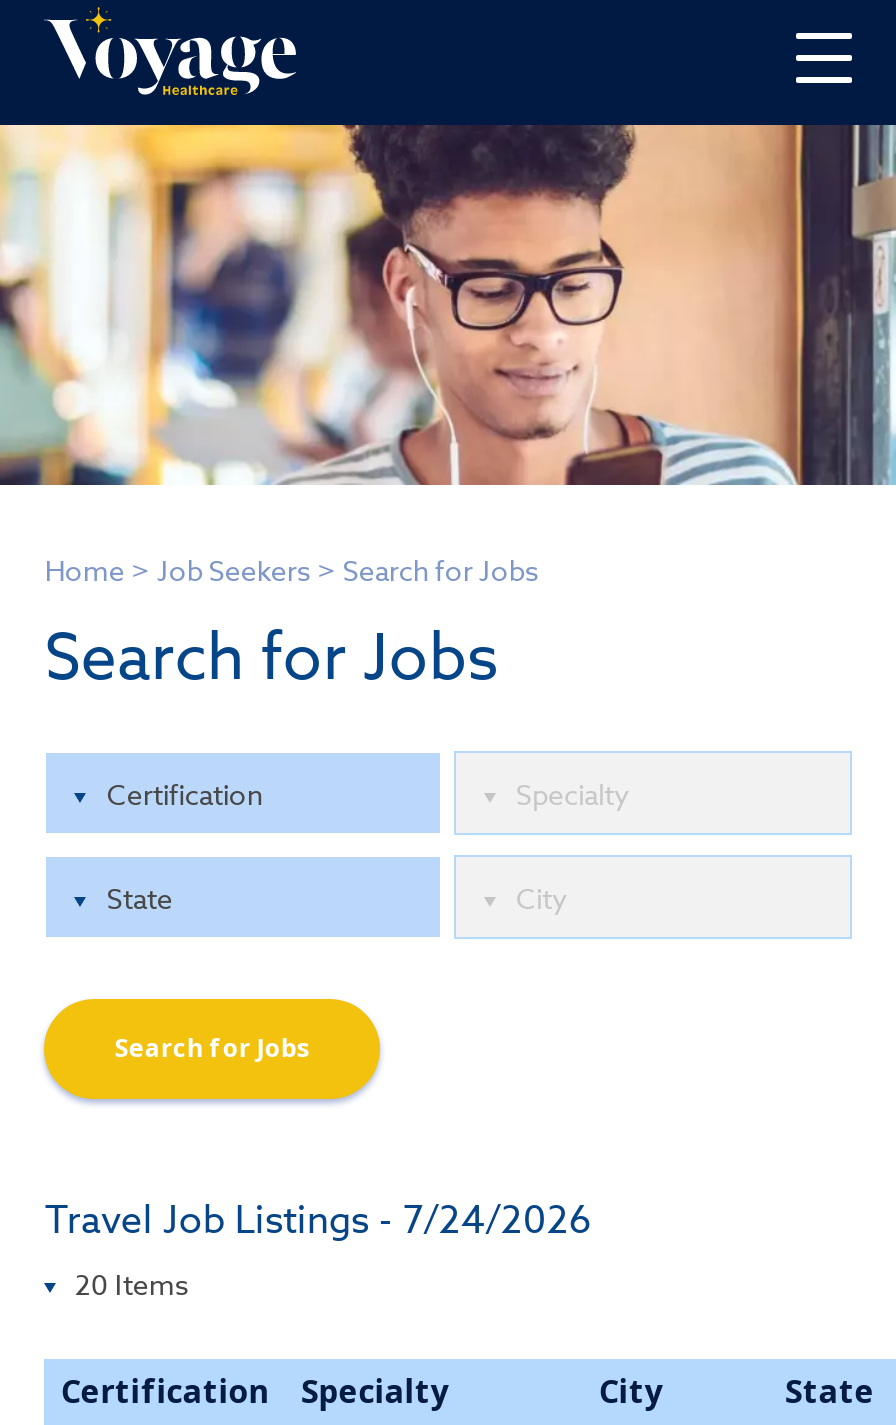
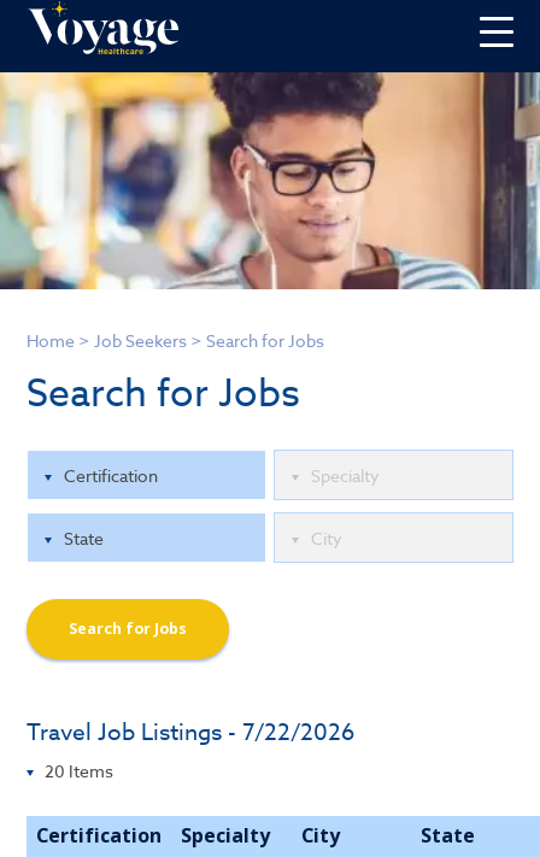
[45,1193,591,1245] Travel Job Listings - 7/24/2026 -> [27,716,355,747] Travel Job Listings - 7/22/2026

